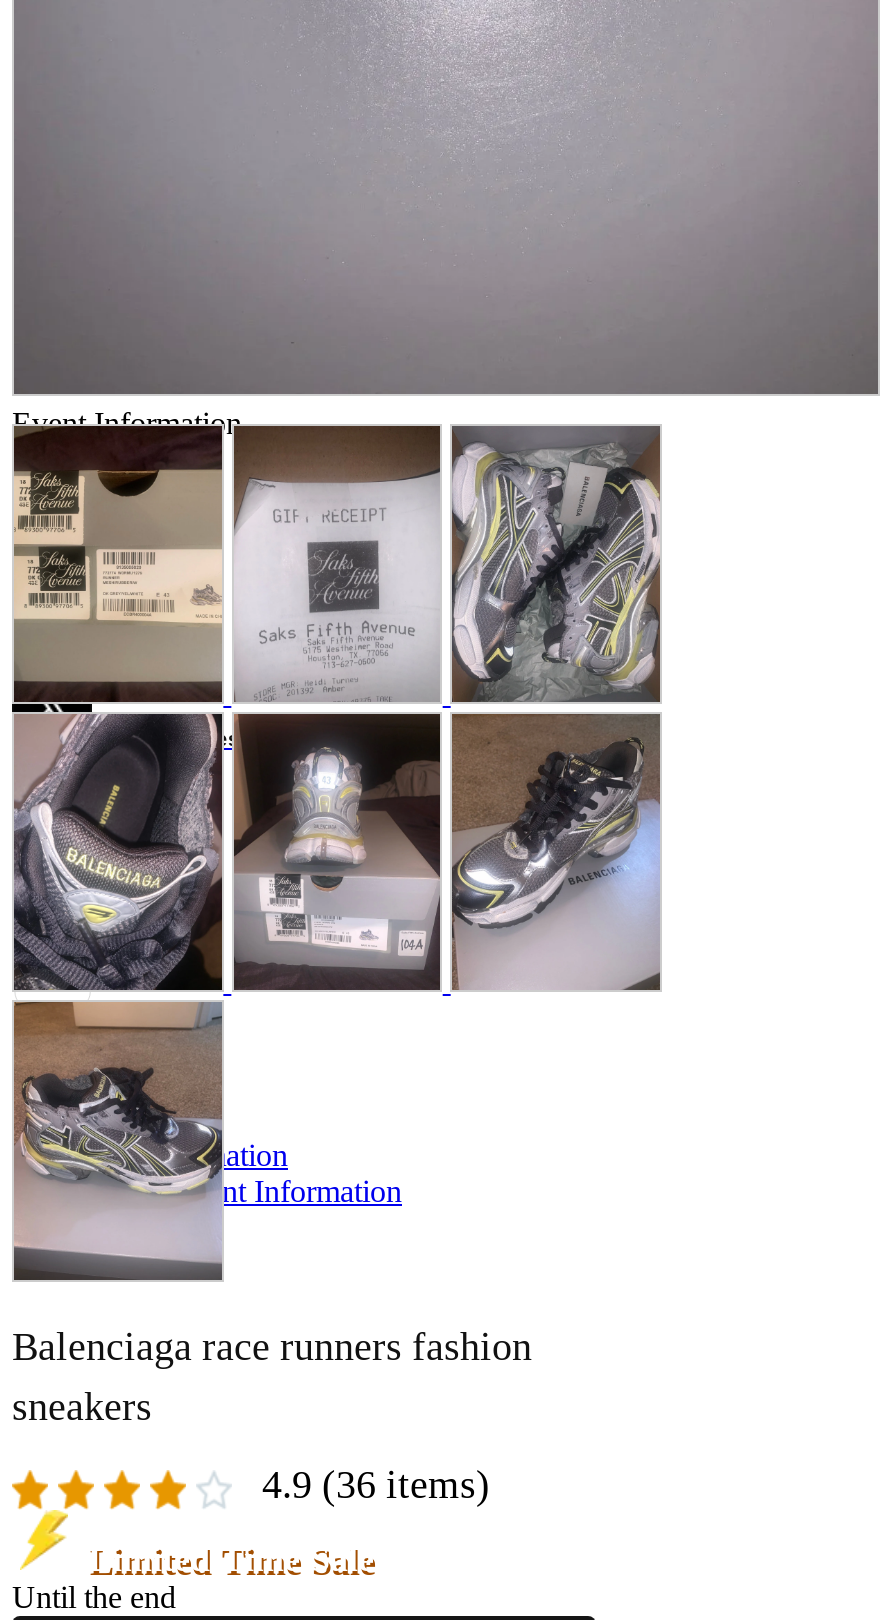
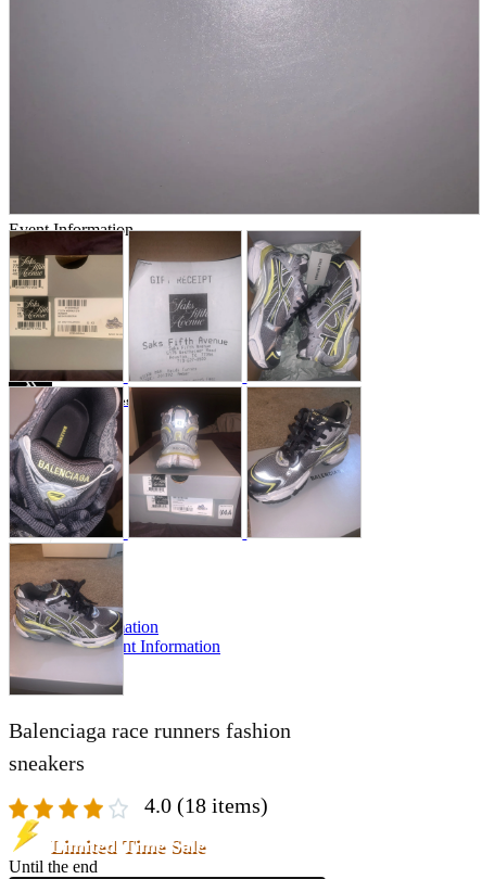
[252,1463,490,1507] 4.9 (36 items) -> [139,794,268,818] 4.0 (18 items)

